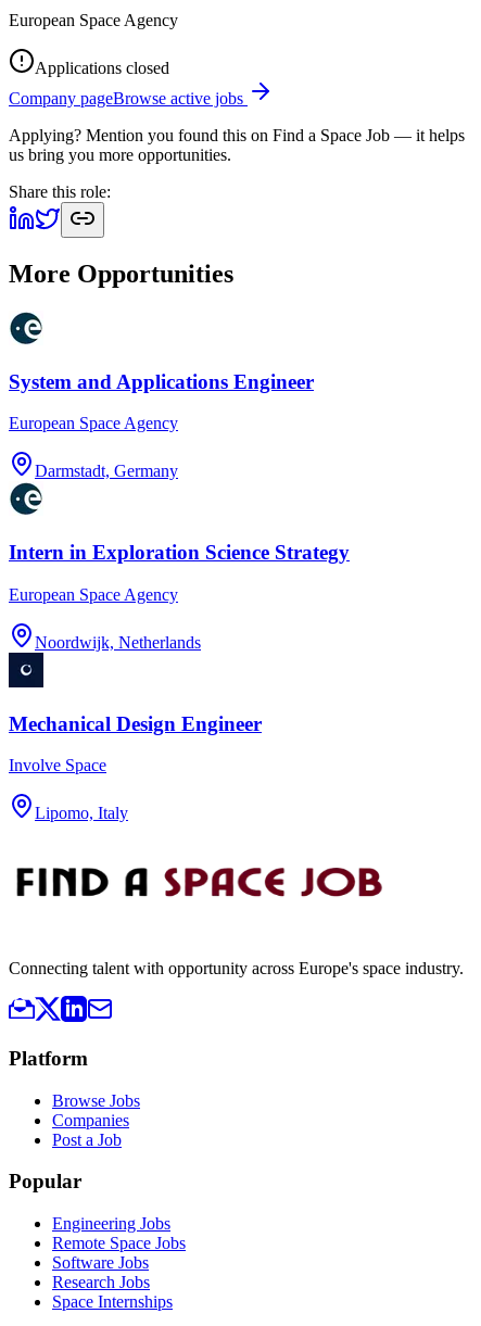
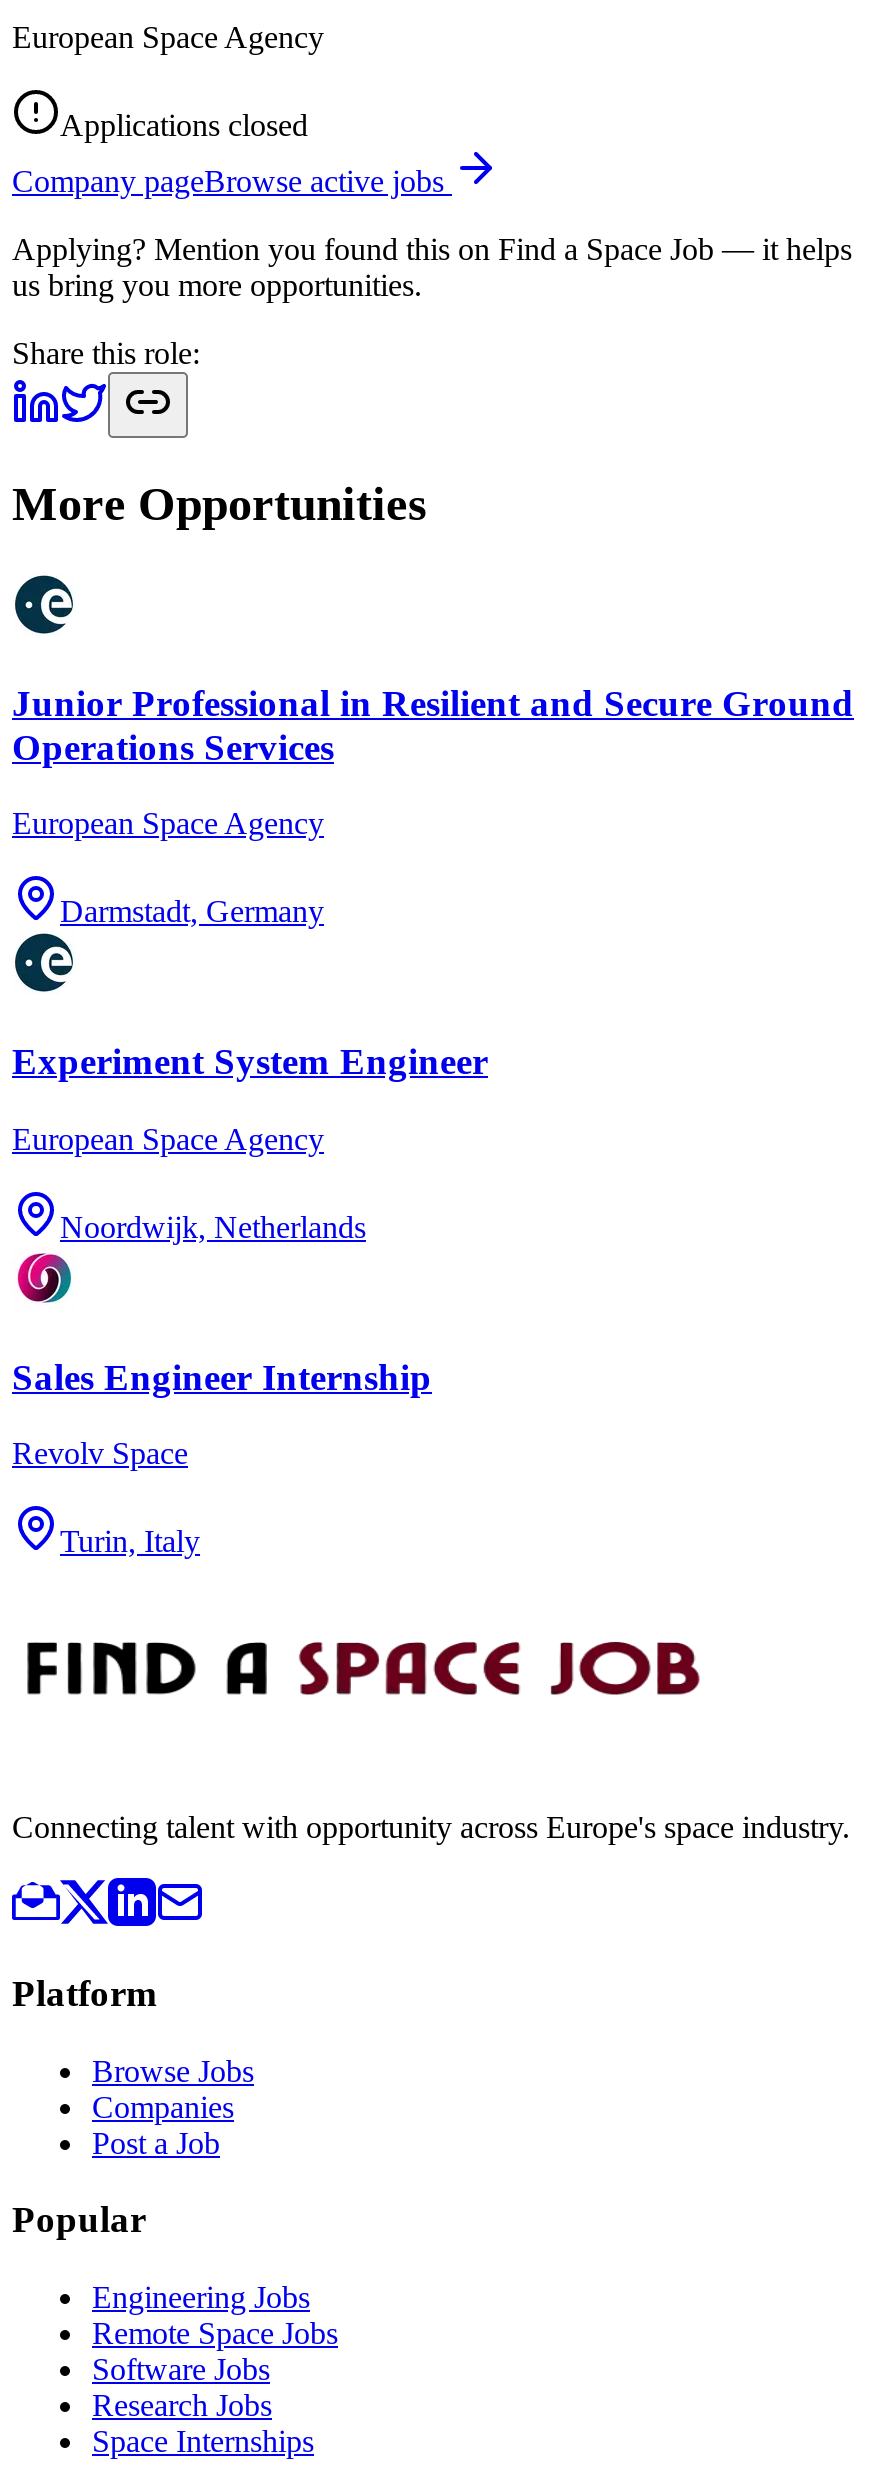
[9,370,314,393] System and Applications Engineer -> [12,681,854,767] Junior Professional in Resilient and Secure Ground | Operations Services
[9,541,350,564] Intern in Exploration Science Strategy -> [12,1040,488,1082] Experiment System Engineer
[8,652,262,735] [image] | Mechanical Design Engineer -> [12,1246,432,1397] [image] | Sales Engineer Internship
[9,756,106,775] Involve Space -> [12,1437,188,1471] Revolv Space
[35,804,128,822] Lipomo, Italy -> [60,1525,200,1559] Turin, Italy

